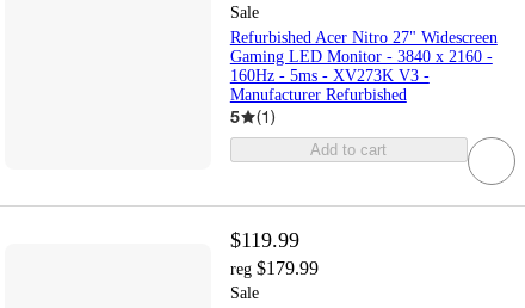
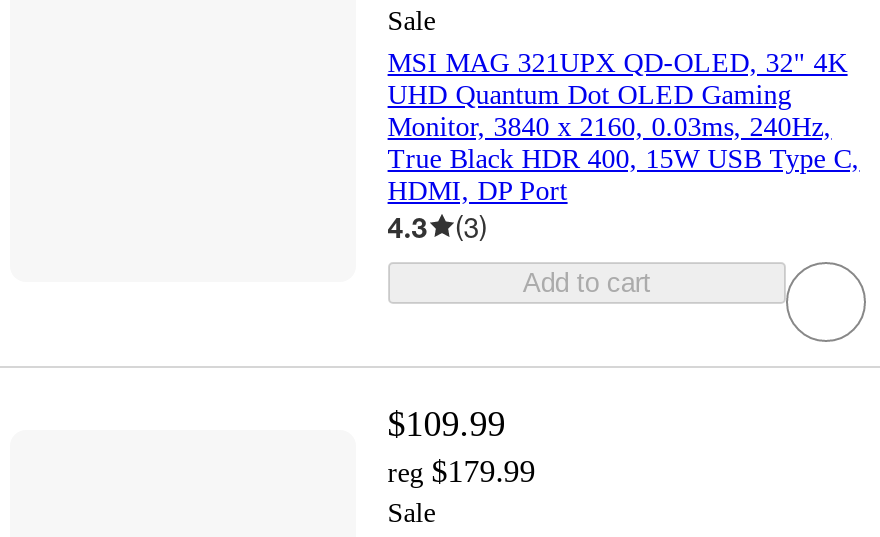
[230,29,497,127] Refurbished Acer Nitro 27" Widescreen | Gaming LED Monitor - 3840 x 2160 - | 160Hz - 5ms - XV273K V3 - | Manufacturer Refurbished | 5 | (1) -> [388,48,860,244] MSI MAG 321UPX QD-OLED, 32" 4K | UHD Quantum Dot OLED Gaming | Monitor, 3840 x 2160, 0.03ms, 240Hz, | True Black HDR 400, 15W USB Type C, | HDMI, DP Port | 4.3 | (3)
[230,228,299,252] $119.99 -> [388,404,506,444] $109.99

